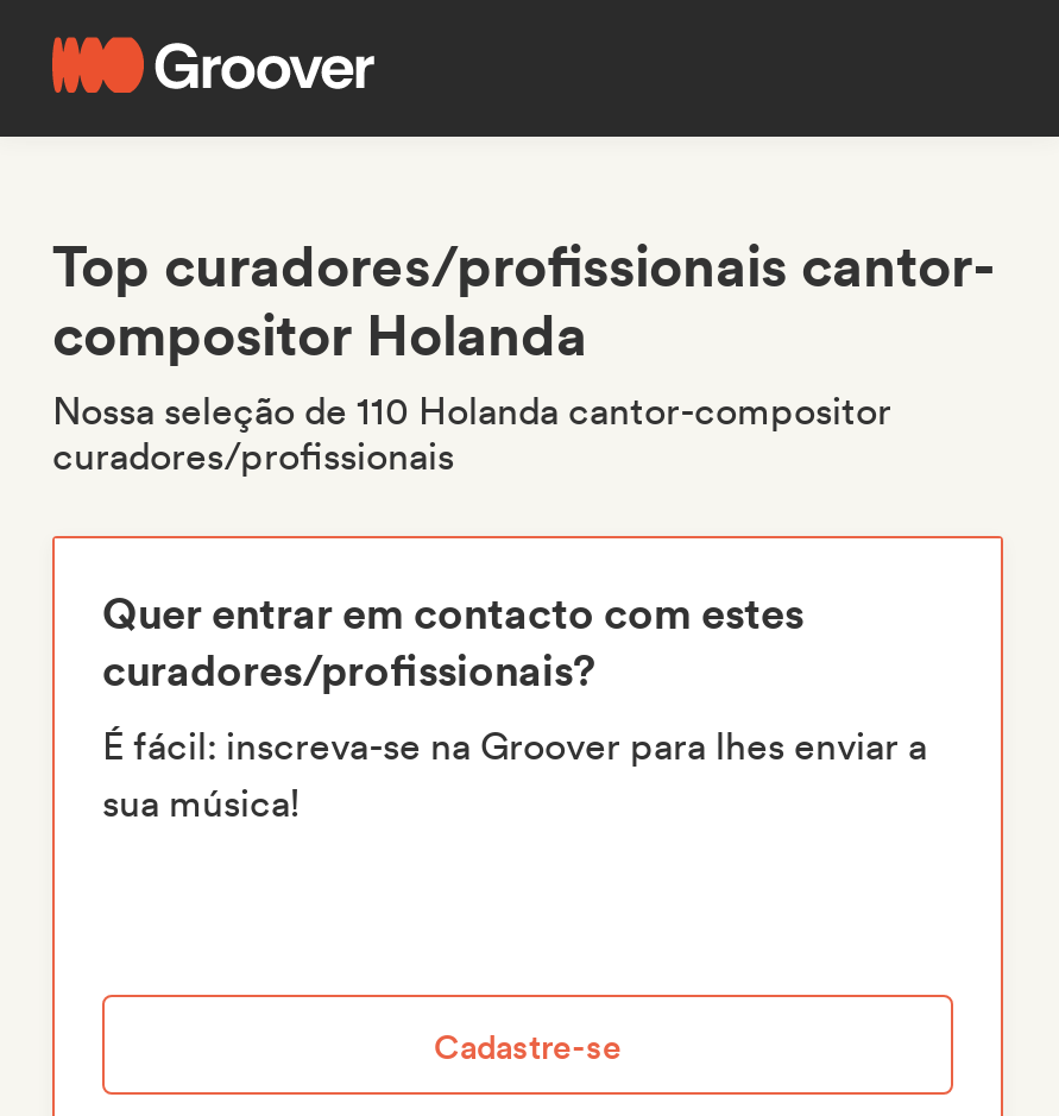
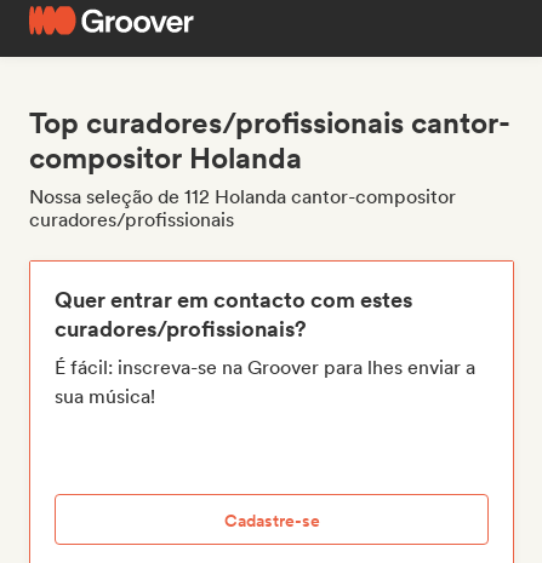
[52,389,891,434] Nossa seleção de 110 Holanda cantor-compositor -> [29,185,456,208] Nossa seleção de 112 Holanda cantor-compositor

